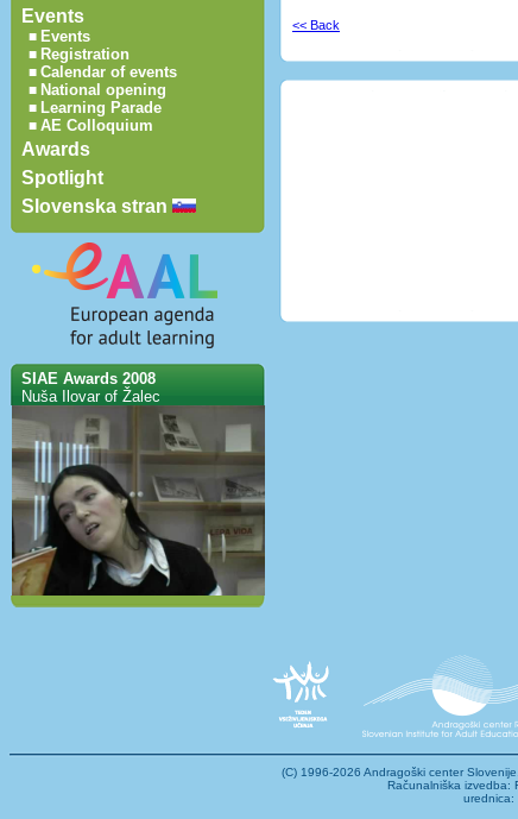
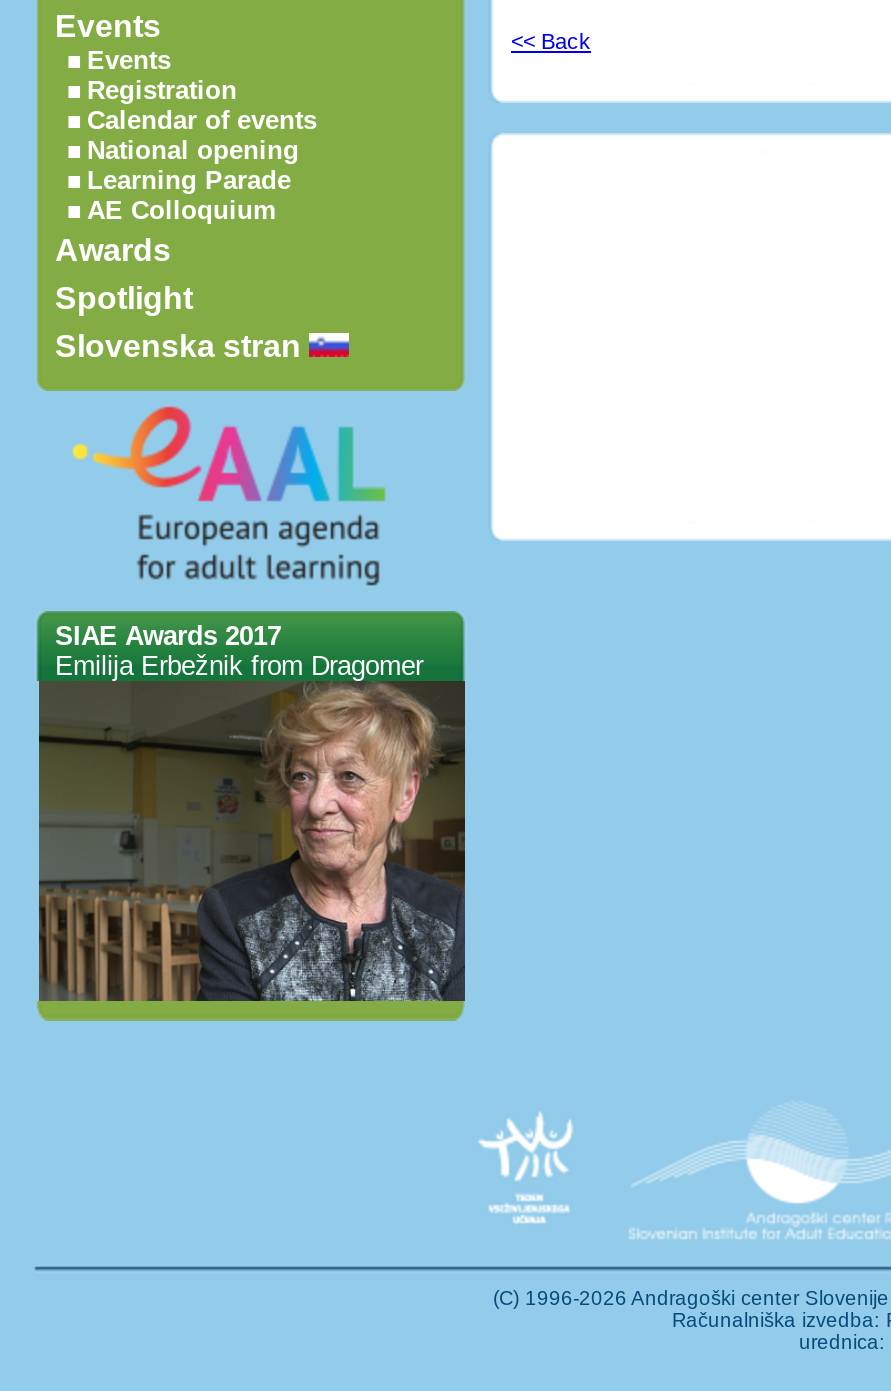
[21,370,160,405] SIAE Awards 2008 | Nuša Ilovar of Žalec -> [55,621,423,681] SIAE Awards 2017 | Emilija Erbežnik from Dragomer
[12,408,265,597] [image] -> [37,683,465,1003] [image]

